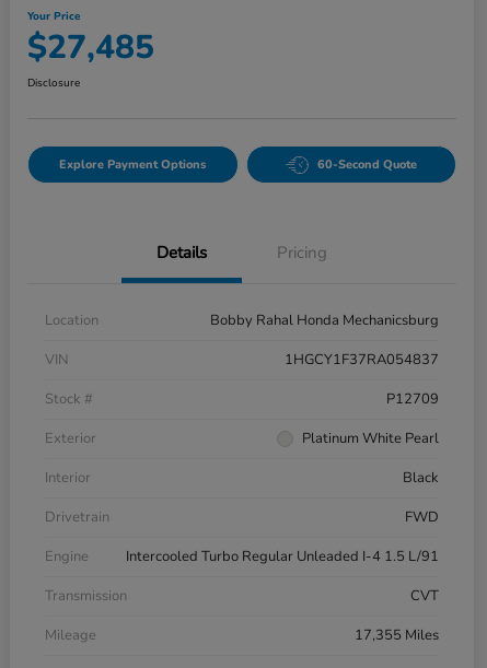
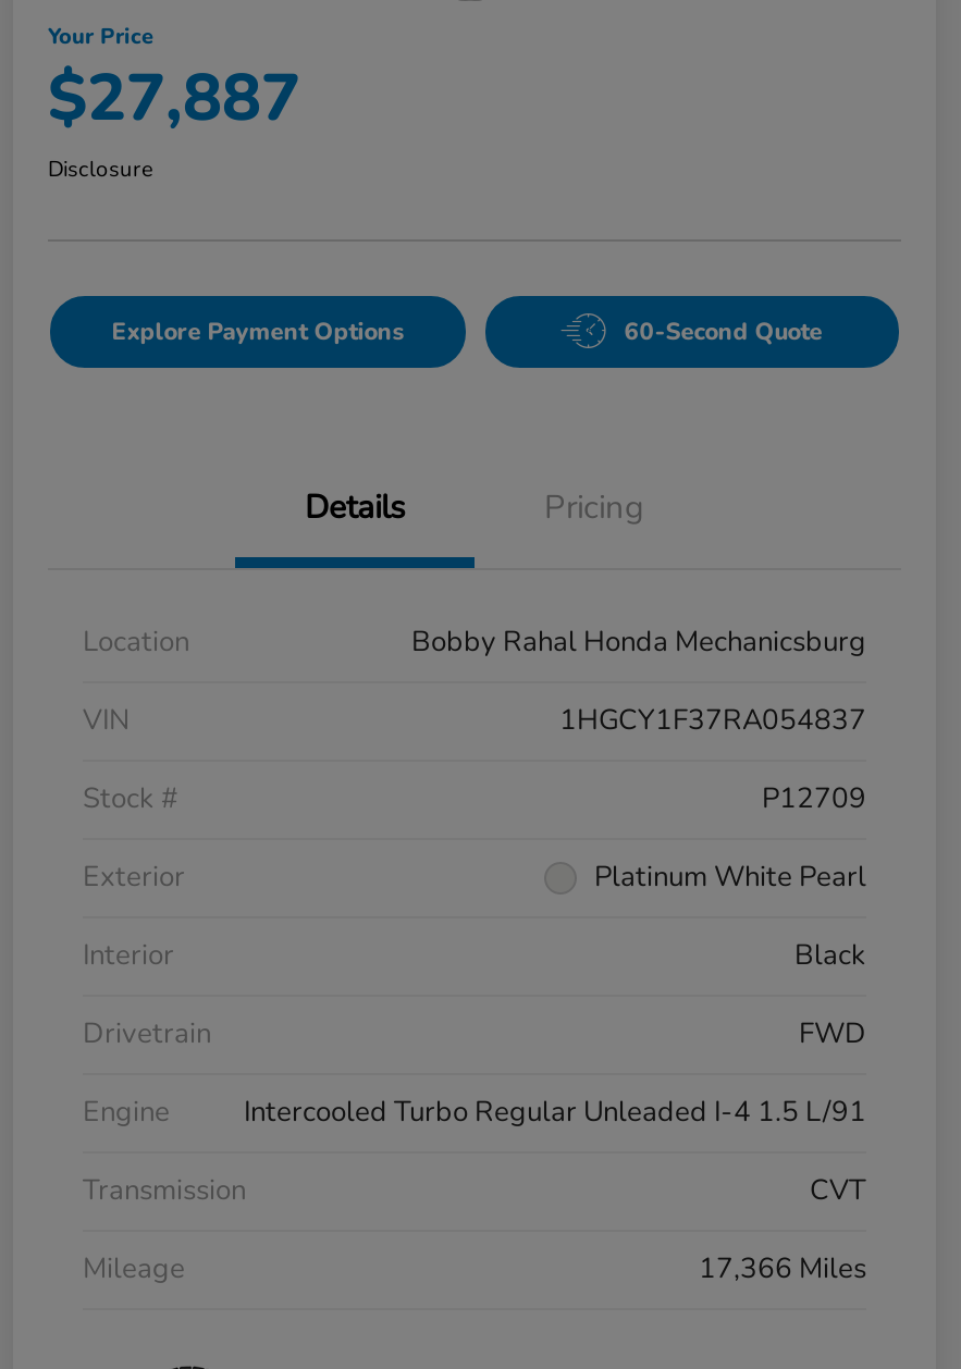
[27,26,154,71] $27,485 -> [48,53,300,143] $27,887
[355,626,439,646] 17,355 Miles -> [699,1248,866,1287] 17,366 Miles

